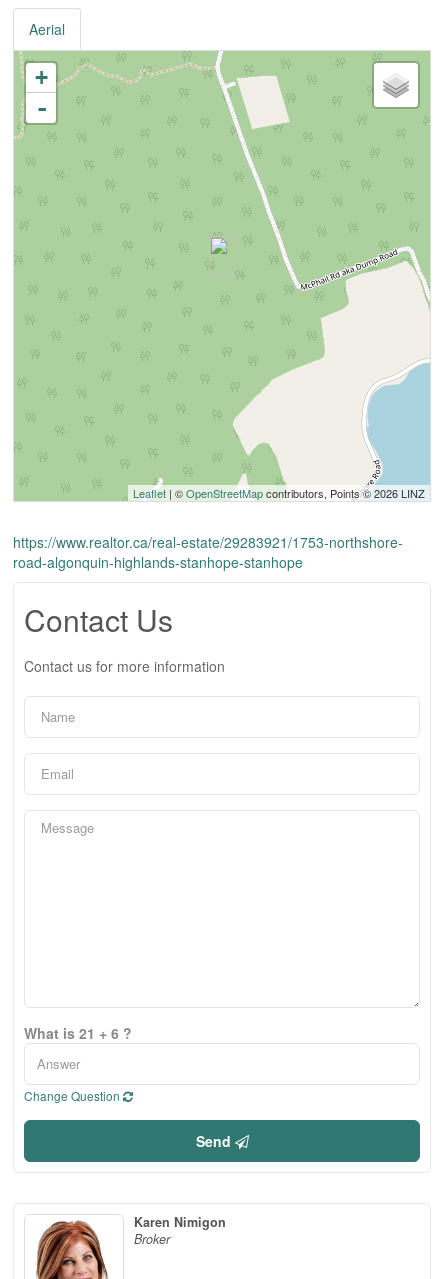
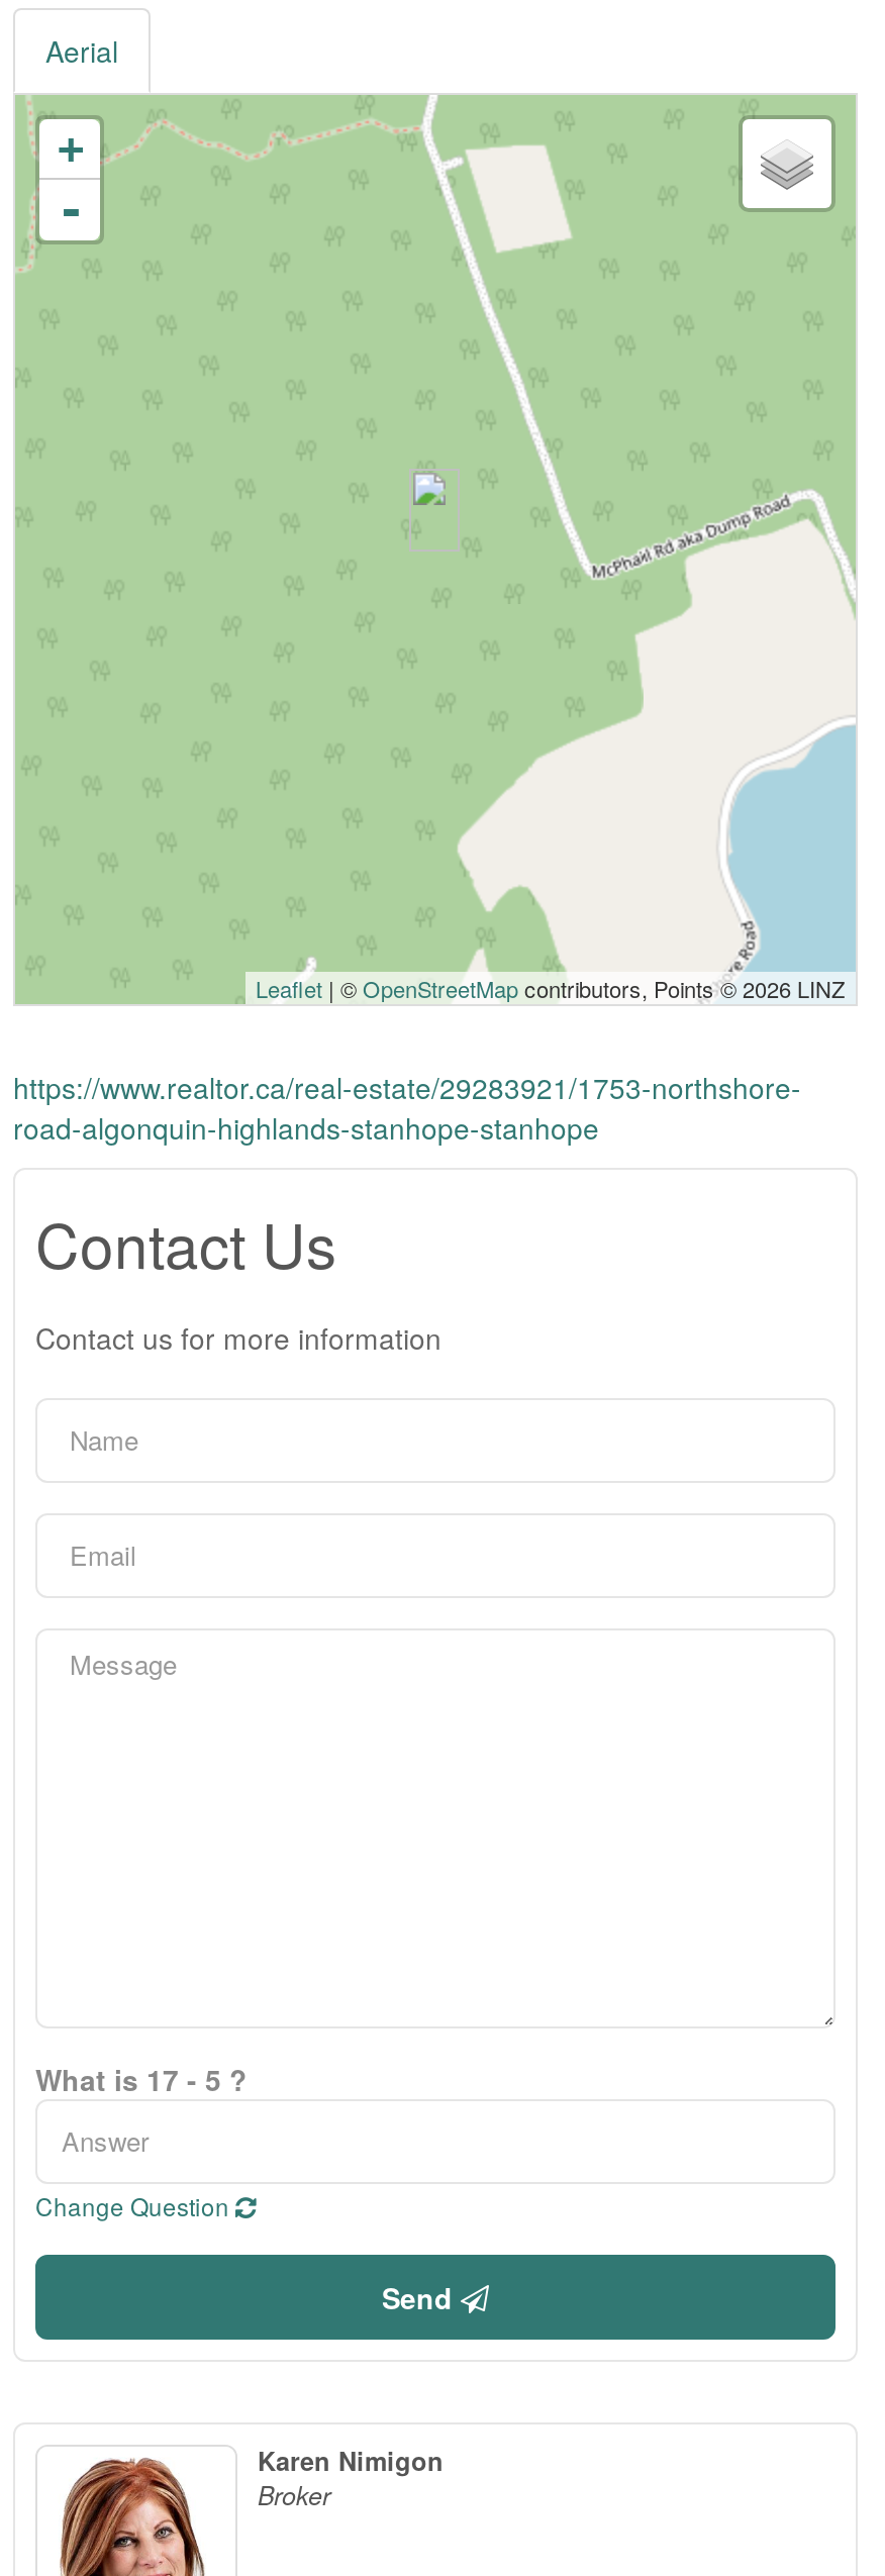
[24,1023,132,1043] What is 21 + 6 ? -> [35,2059,248,2099] What is 17 - 5 ?

